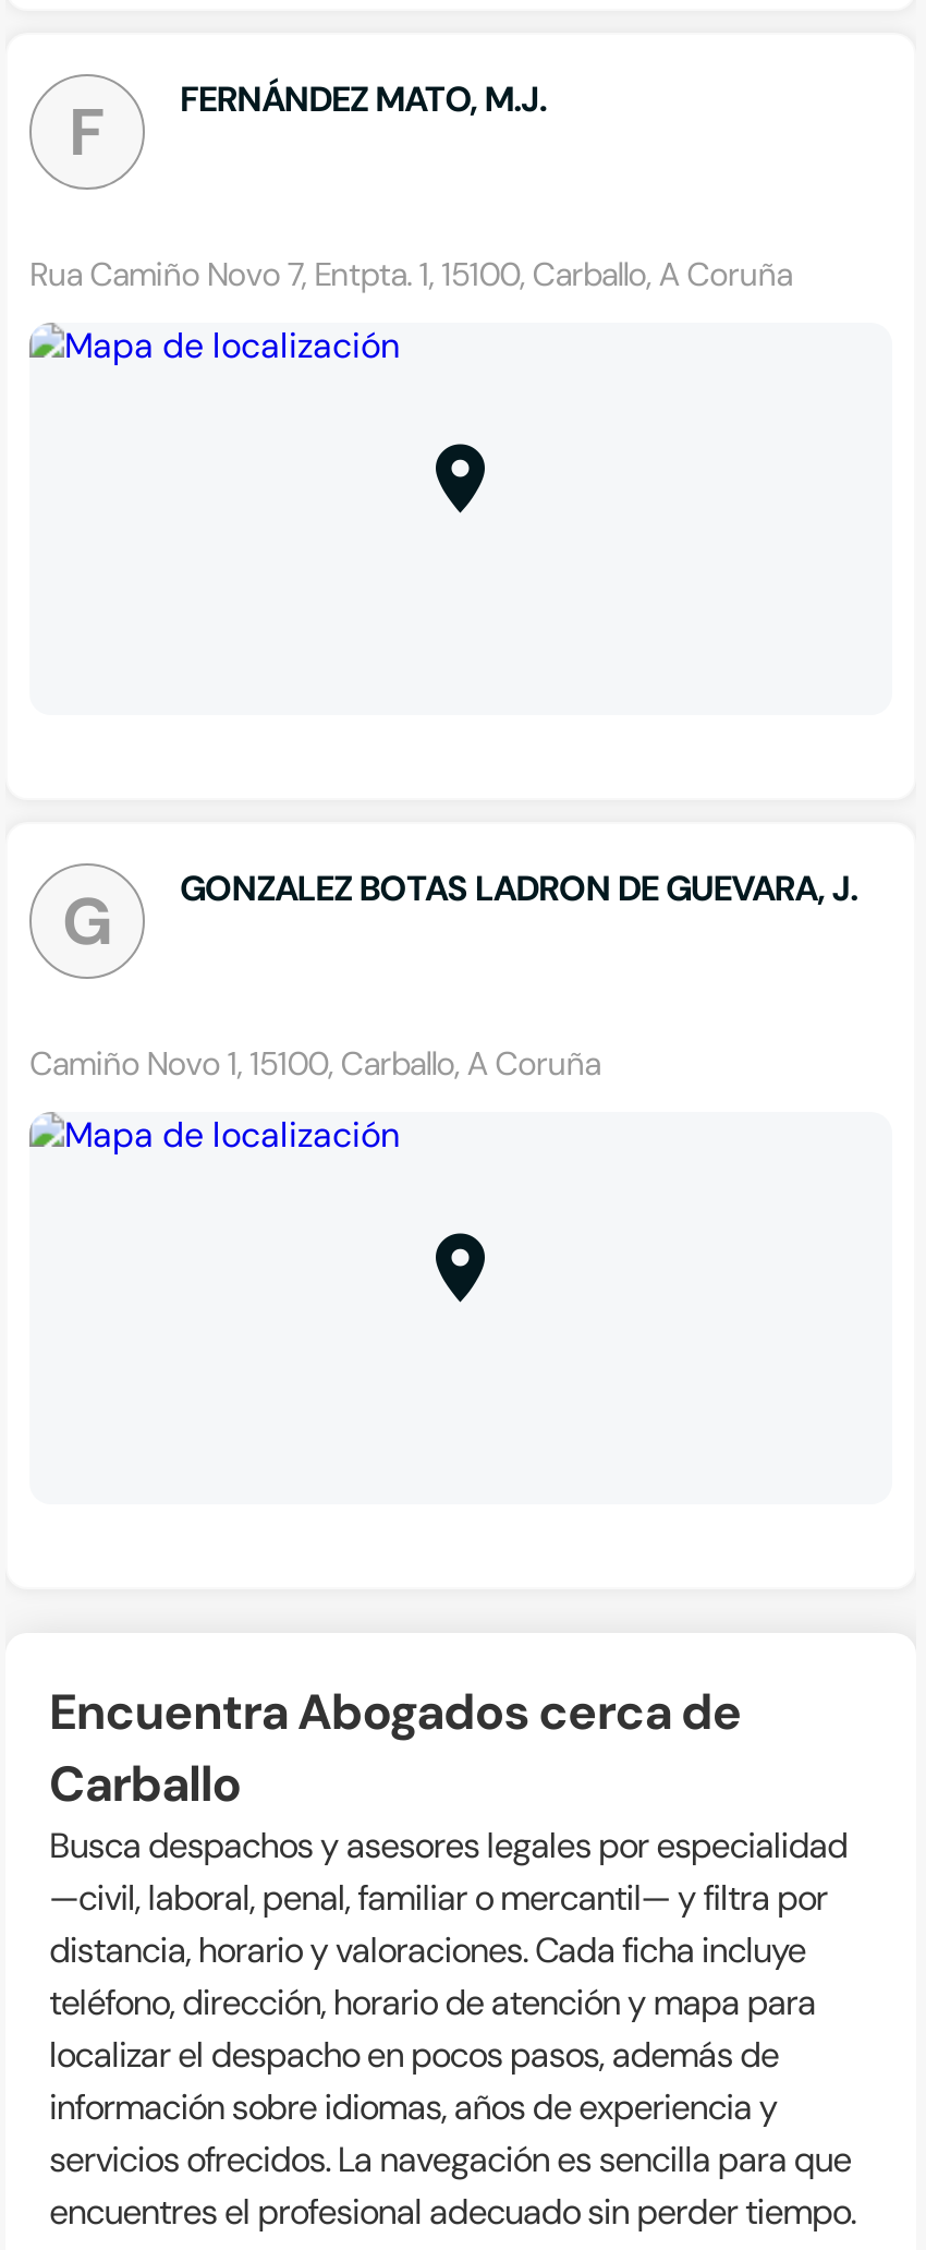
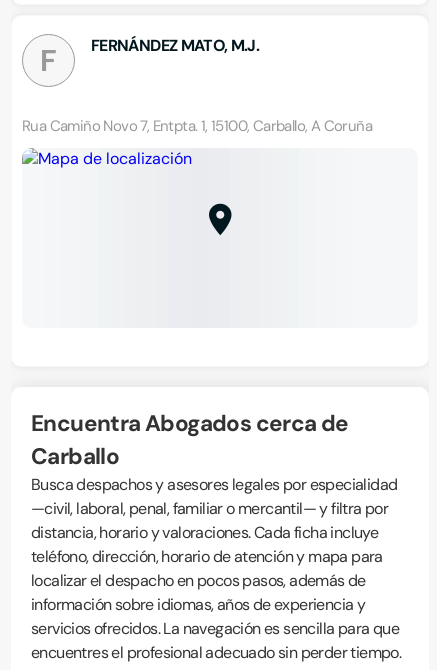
[62,866,857,964] G | GONZALEZ BOTAS LADRON DE GUEVARA, J. -> none
[29,1042,600,1086] Camiño Novo 1, 15100, Carballo, A Coruña -> none

